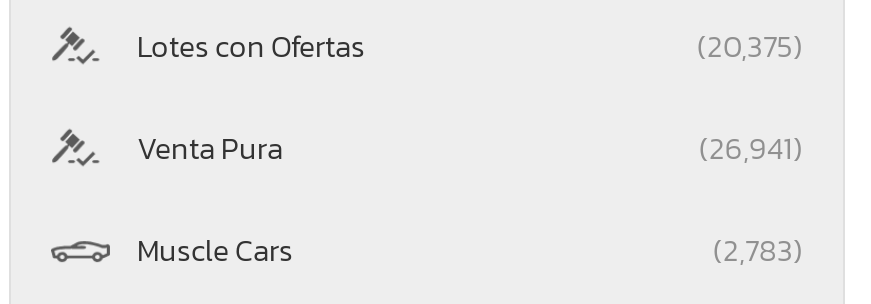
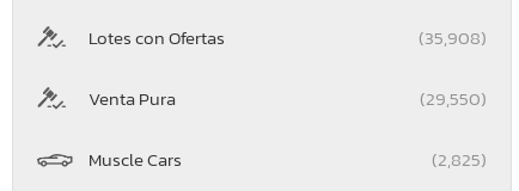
[697,22,803,68] (20,375) -> [419,23,487,51] (35,908)
[699,124,803,170] (26,941) -> [420,84,487,112] (29,550)
[713,226,803,272] (2,783) -> [432,145,487,172] (2,825)

